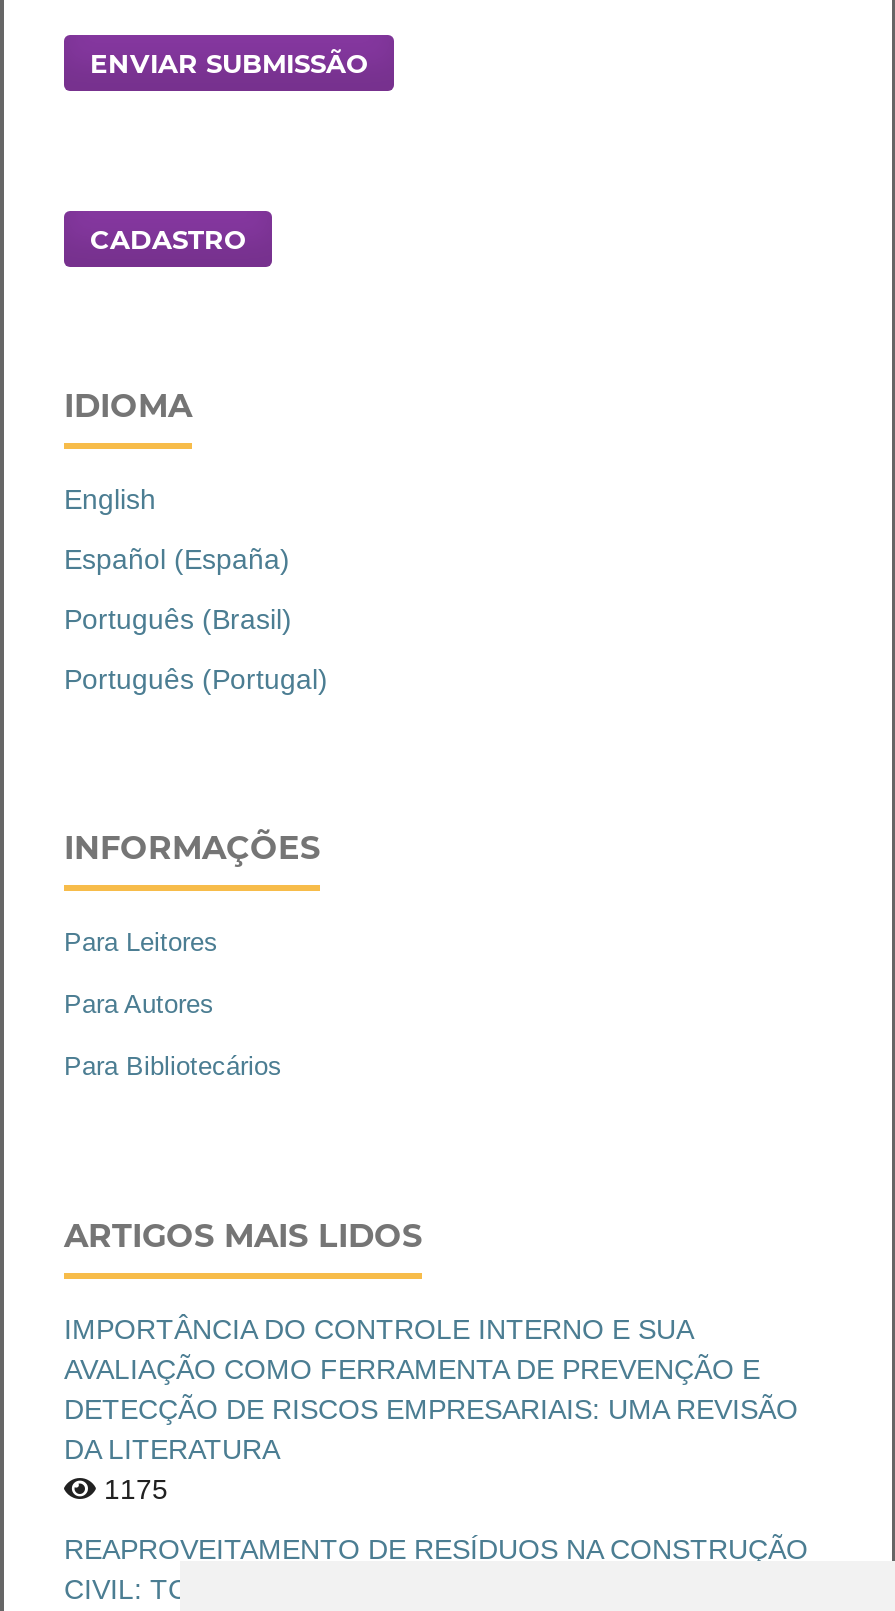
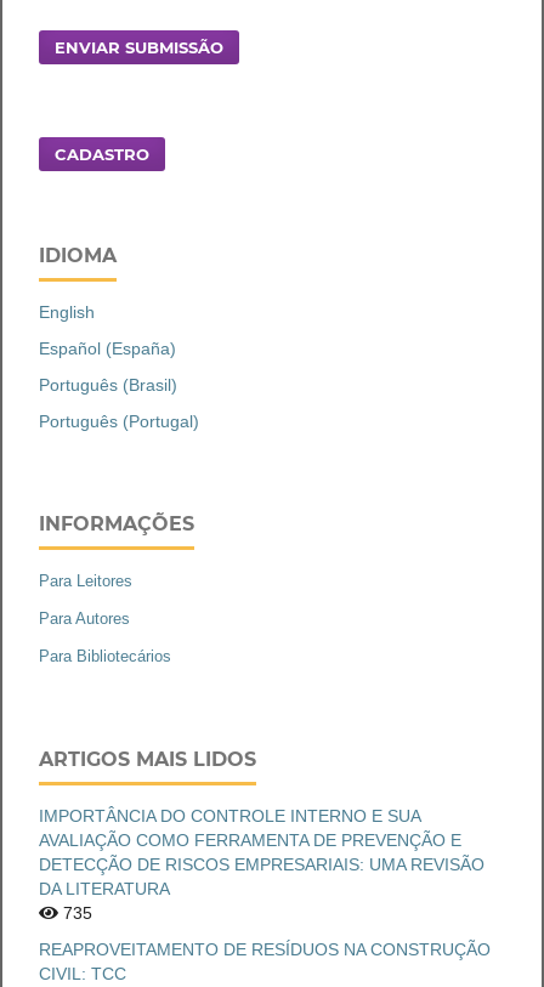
[96,1473,168,1505] 1175 -> [58,903,92,923] 735

